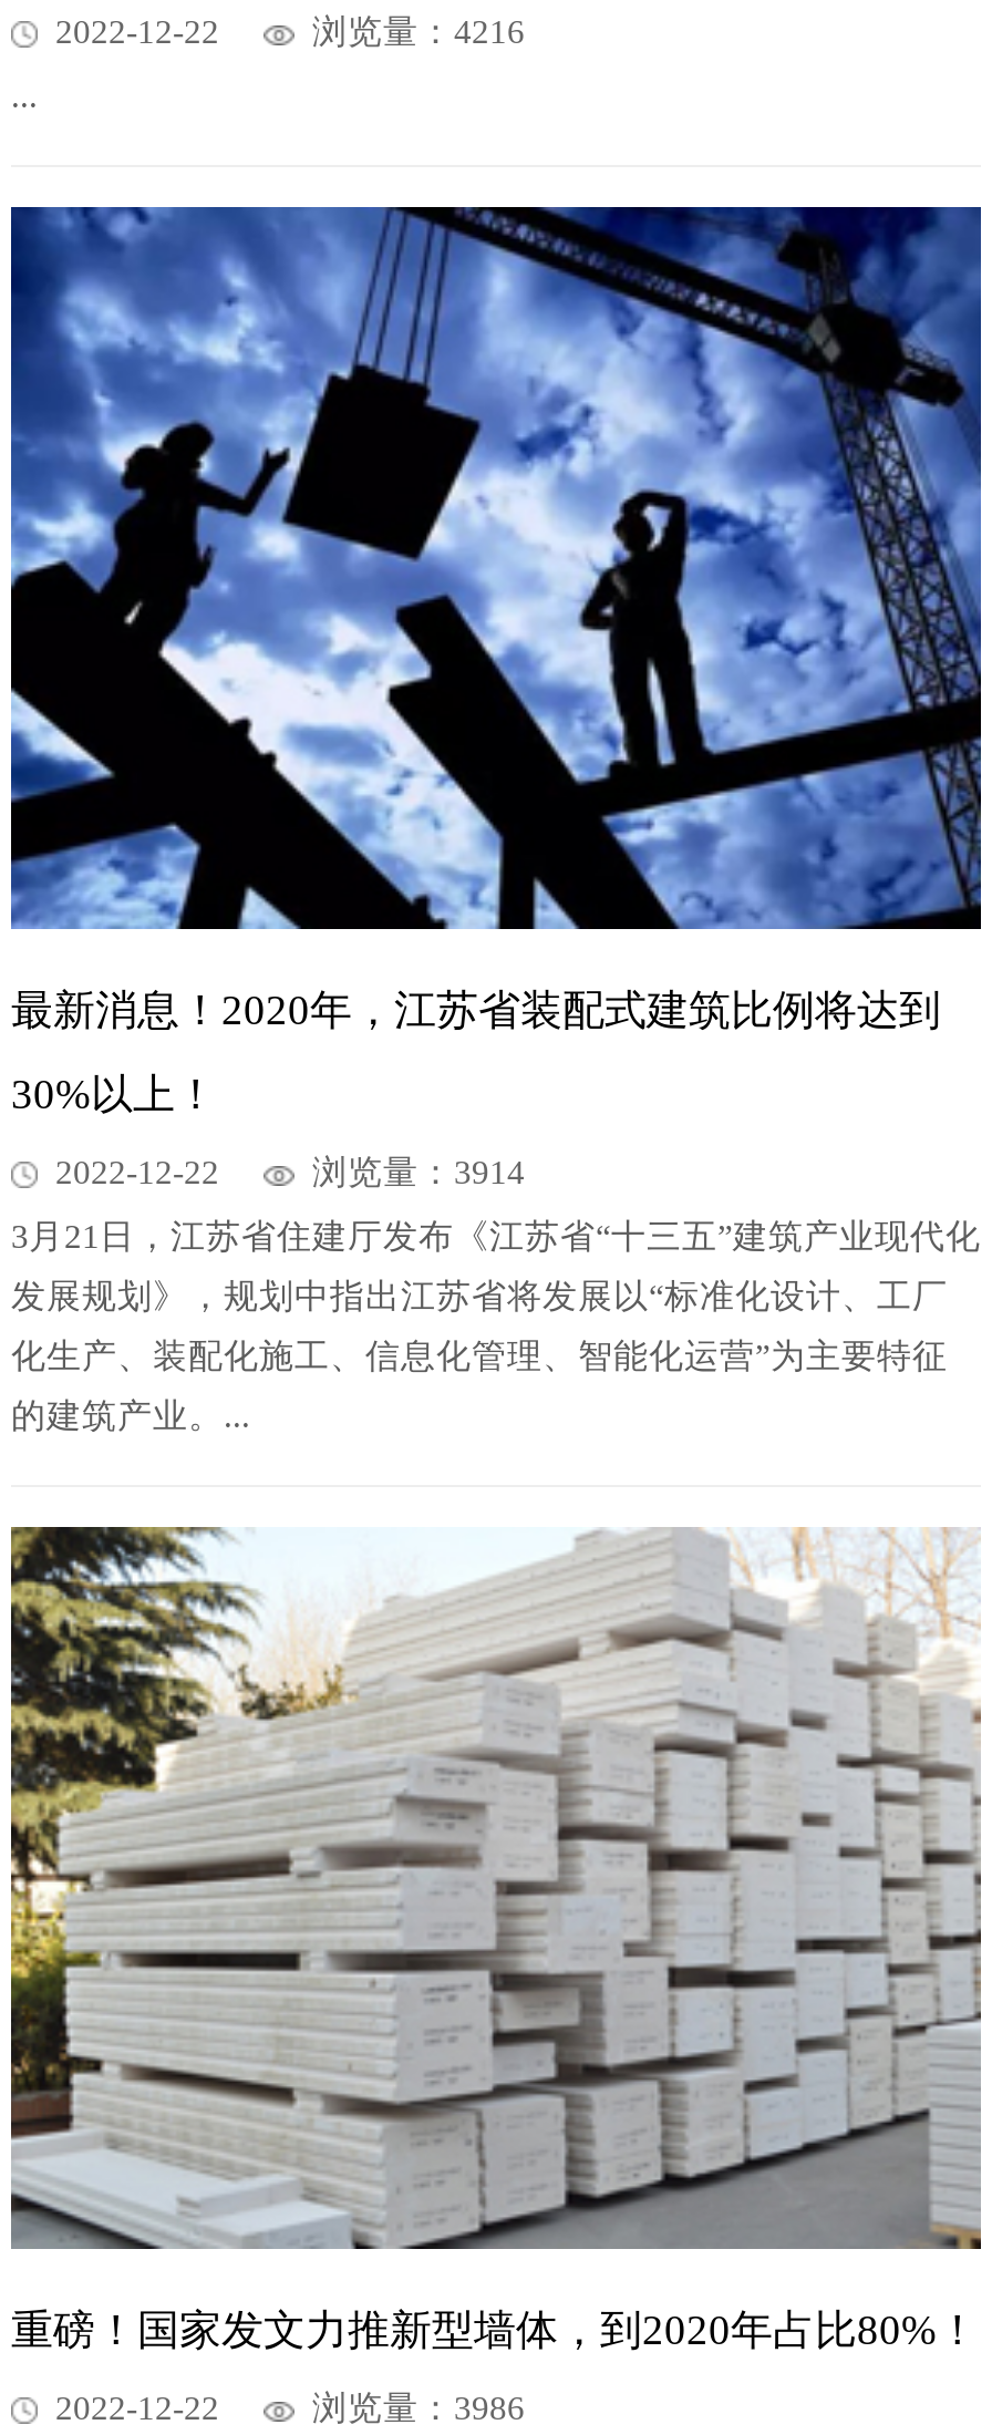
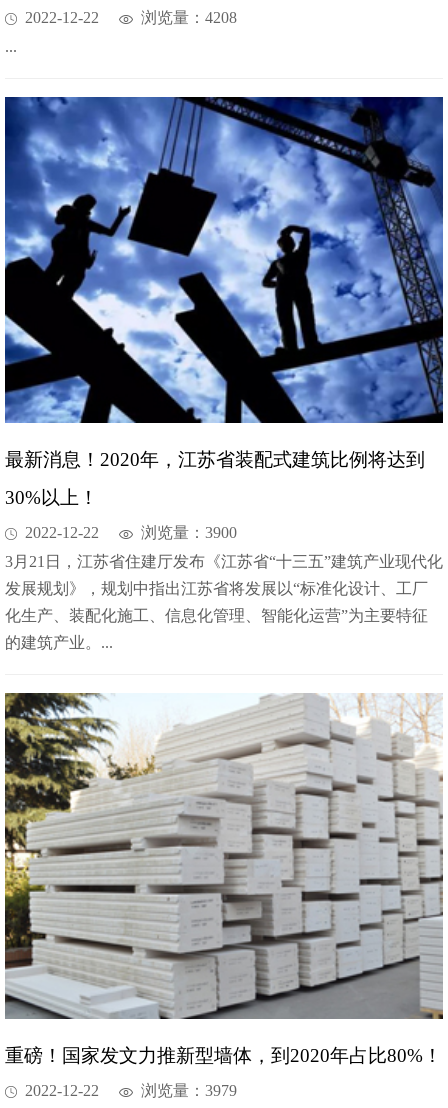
[312,12,525,49] 浏览量：4216 -> [141,9,237,26] 浏览量：4208
[312,1152,525,1190] 浏览量：3914 -> [141,524,237,541] 浏览量：3900
[312,2388,525,2425] 浏览量：3986 -> [141,1082,237,1099] 浏览量：3979

